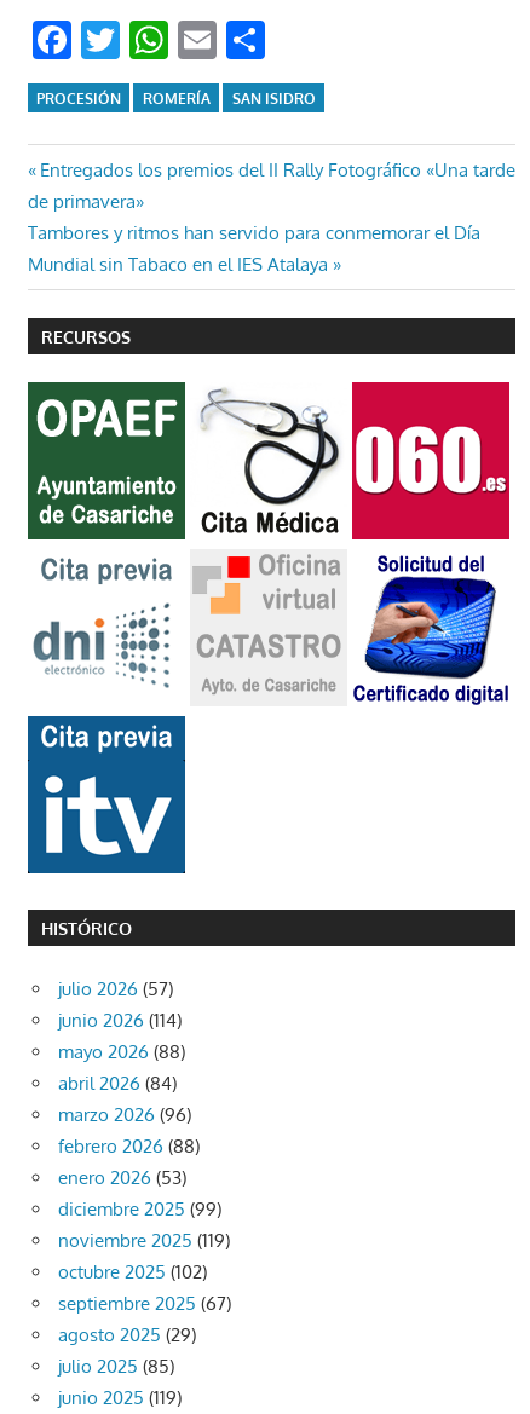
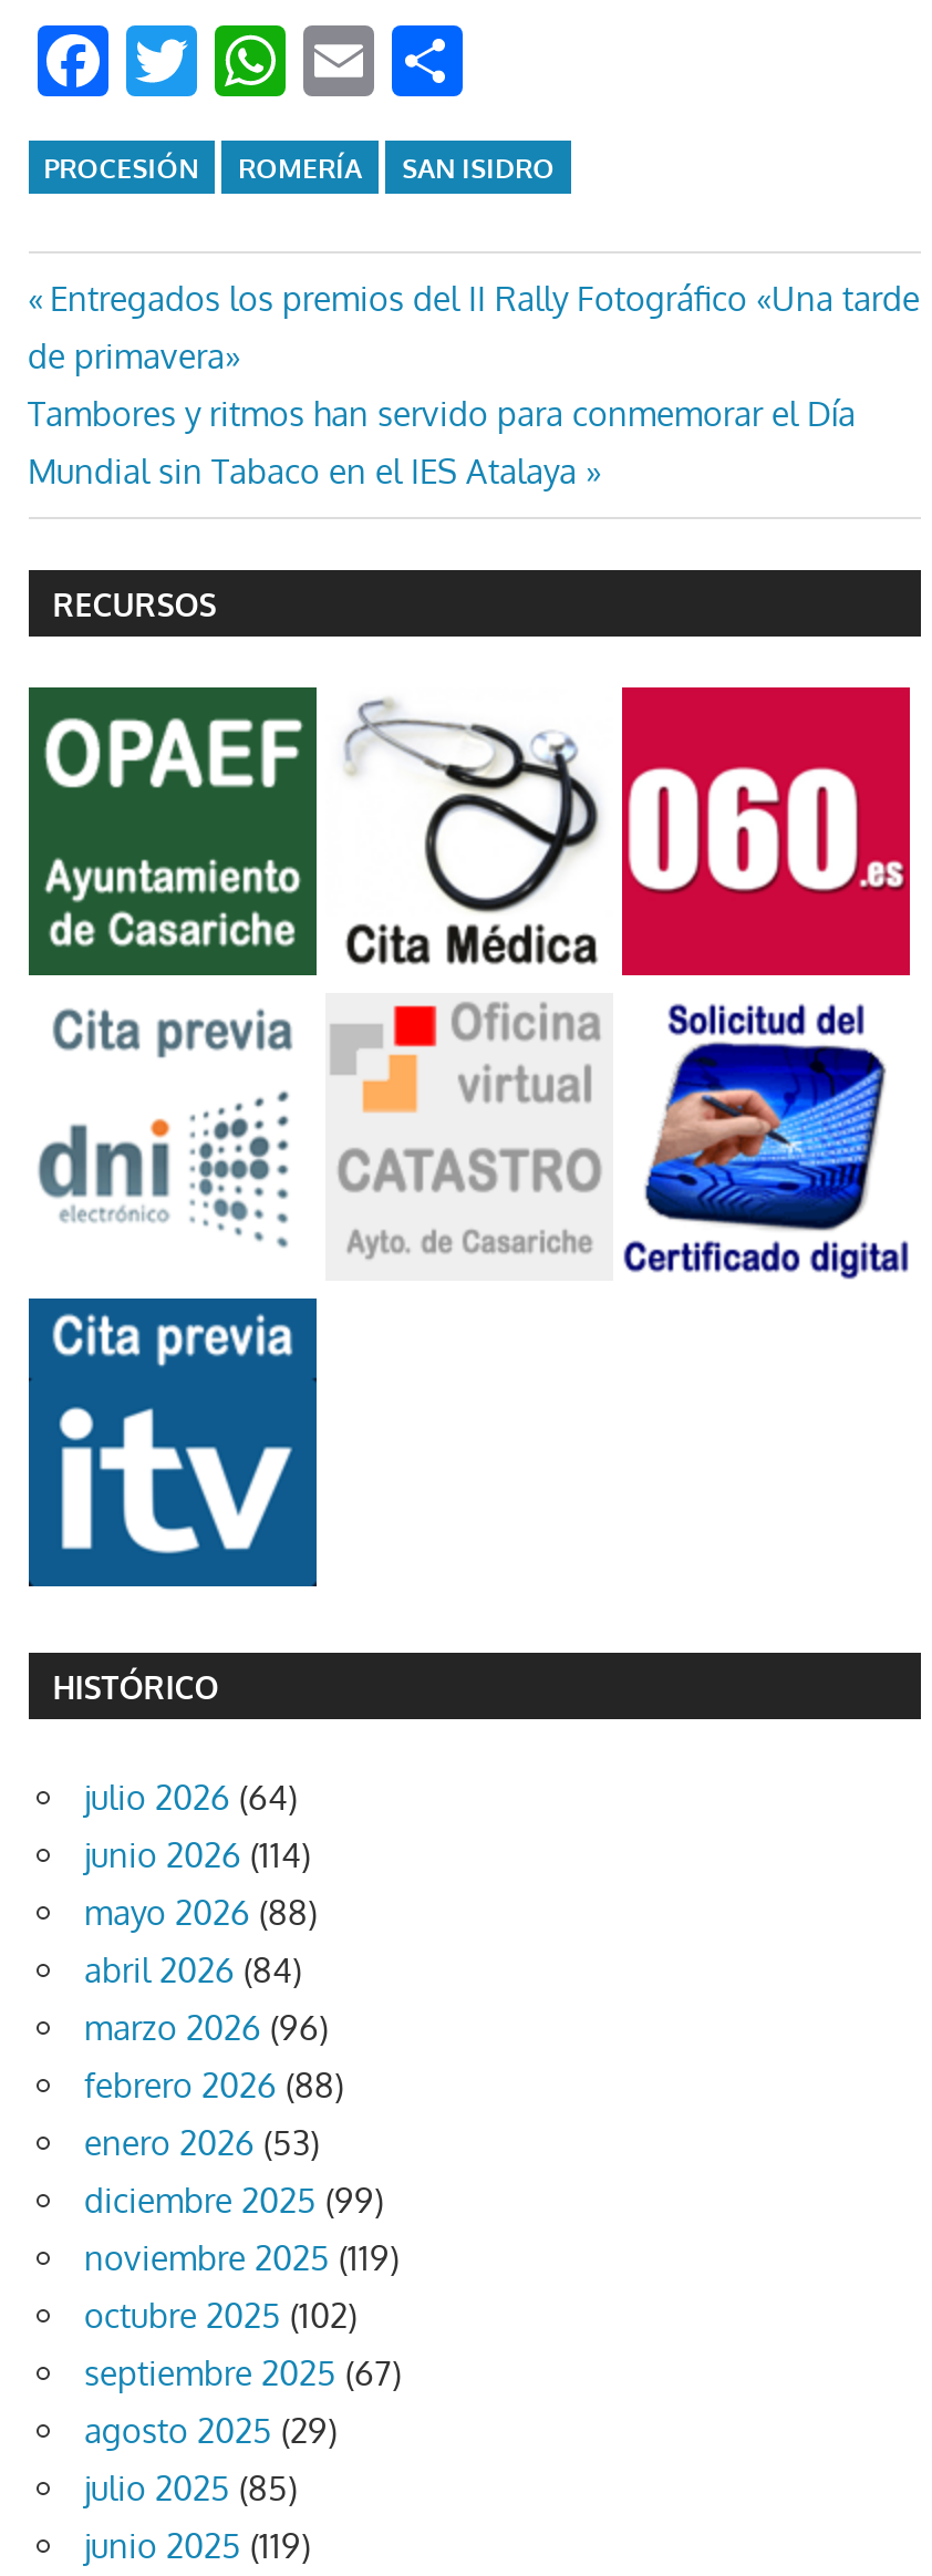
[58,977,173,1000] julio 2026 (57) -> [84,1776,297,1818] julio 2026 (64)

